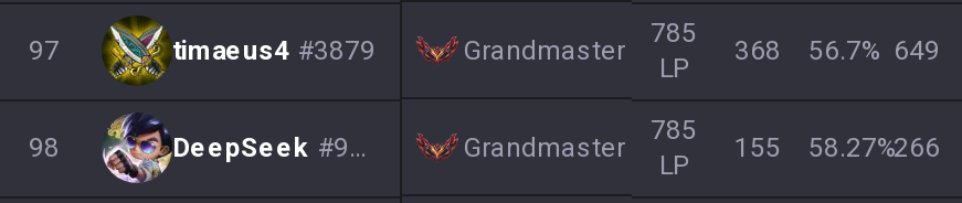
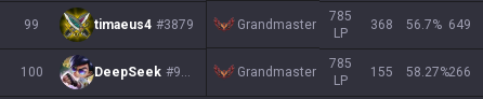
[29,35,60,66] 97 -> [24,17,39,32] 99
[29,132,60,163] 98 -> [20,65,43,80] 100

